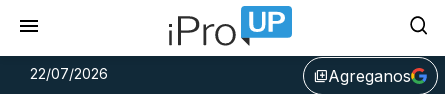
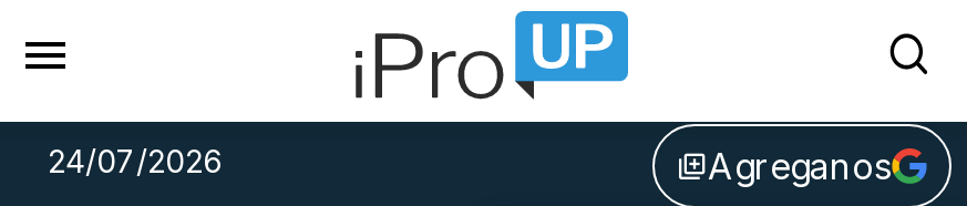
[30,65,108,82] 22/07/2026 -> [48,142,223,179] 24/07/2026

